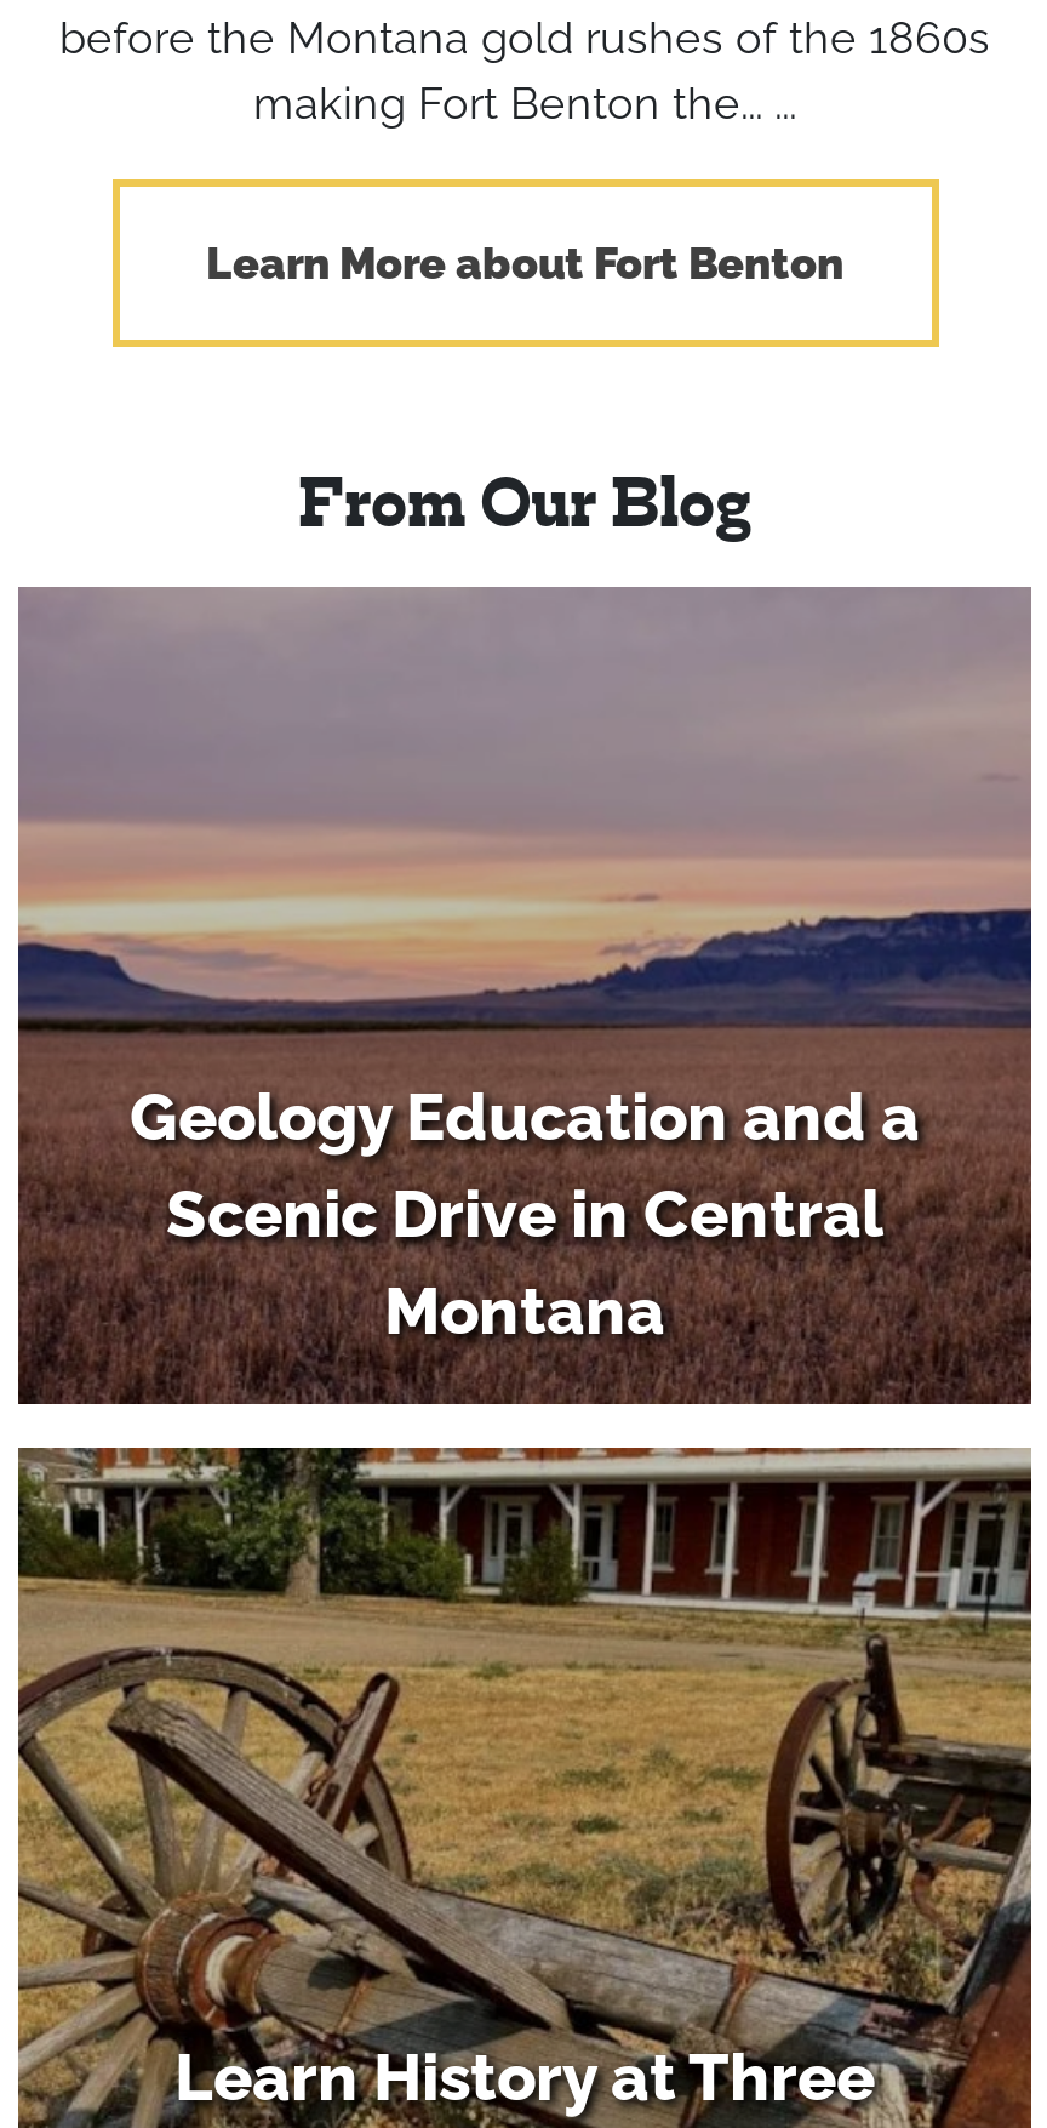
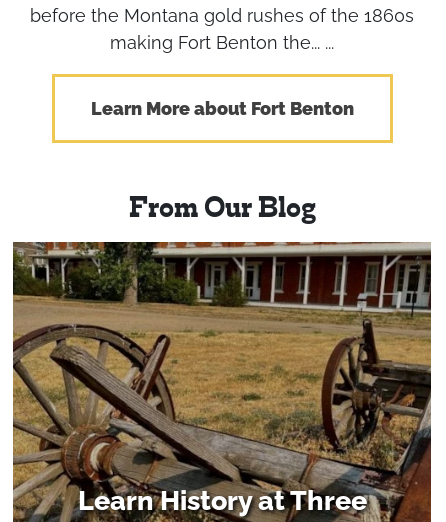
[16,587,1034,1409] [image] | Geology Education and a | Scenic Drive in Central | Montana -> none

